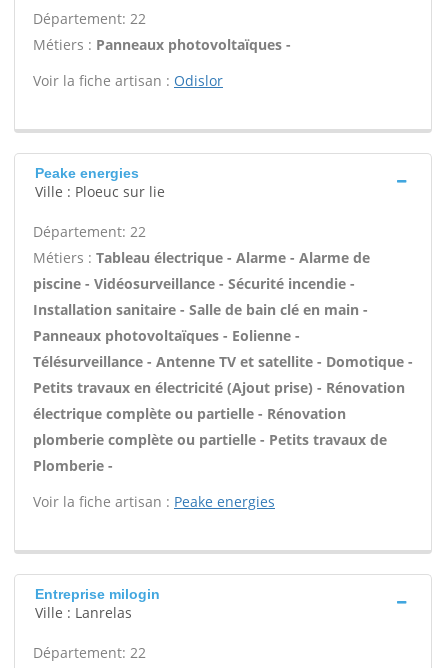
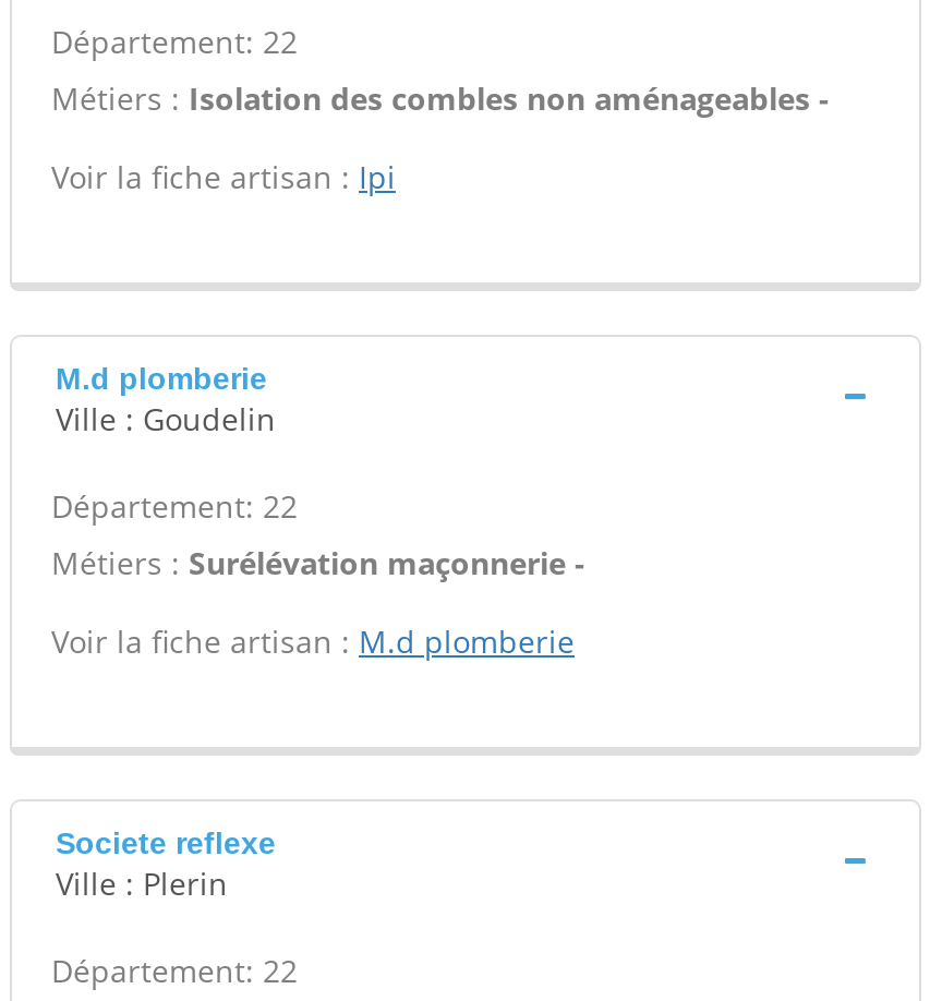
[33,35,291,54] Métiers : Panneaux photovoltaïques - -> [51,77,830,119] Métiers : Isolation des combles non aménageables -
[33,71,223,90] Voir la fiche artisan : Odislor -> [51,156,396,197] Voir la fiche artisan : Ipi
[35,165,165,201] Peake energies | Ville : Ploeuc sur lie -> [56,361,276,439] M.d plomberie | Ville : Goudelin
[33,248,413,475] Métiers : Tableau électrique - Alarme - Alarme de | piscine - Vidéosurveillance - Sécurité incendie - | Installation sanitaire - Salle de bain clé en main - | Panneaux photovoltaïques - Eolienne - | Télésurveillance - Antenne TV et satellite - Domotique - | Petits travaux en électricité (Ajout prise) - Rénovation | électrique complète ou partielle - Rénovation | plomberie complète ou partielle - Petits travaux de | Plomberie - -> [51,542,585,583] Métiers : Surélévation maçonnerie -
[33,492,275,511] Voir la fiche artisan : Peake energies -> [51,620,575,662] Voir la fiche artisan : M.d plomberie
[35,586,160,622] Entreprise milogin | Ville : Lanrelas -> [56,825,276,904] Societe reflexe | Ville : Plerin

